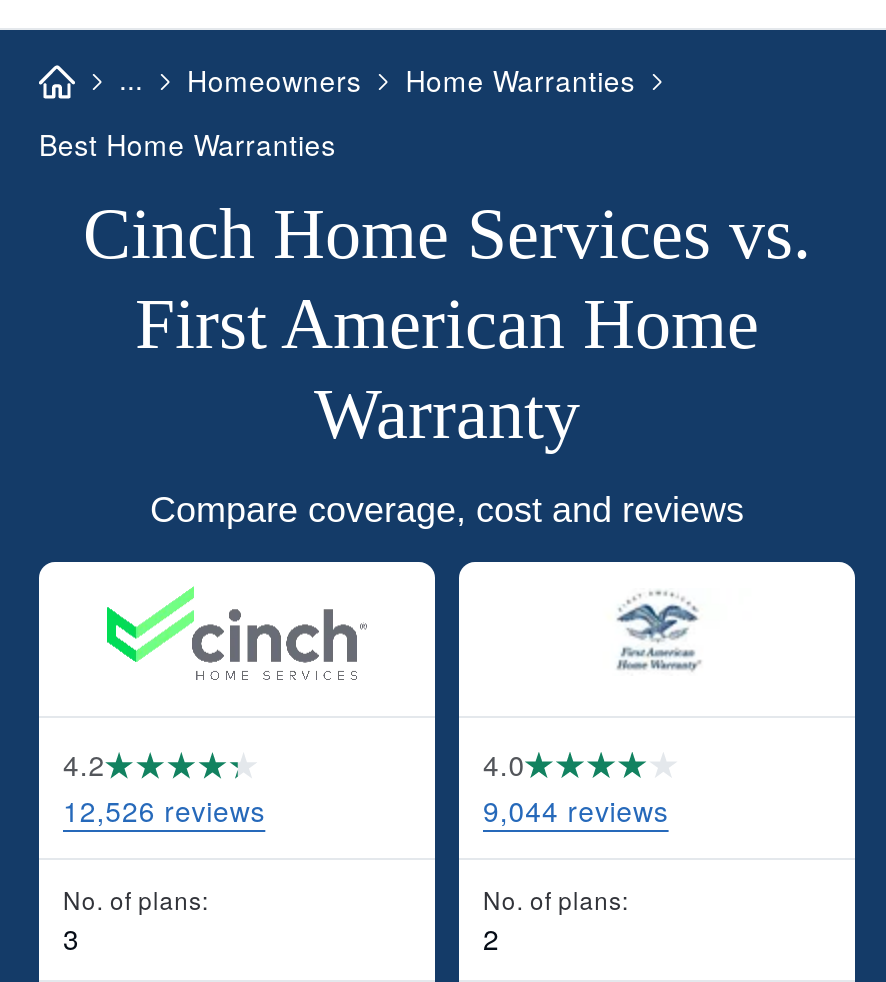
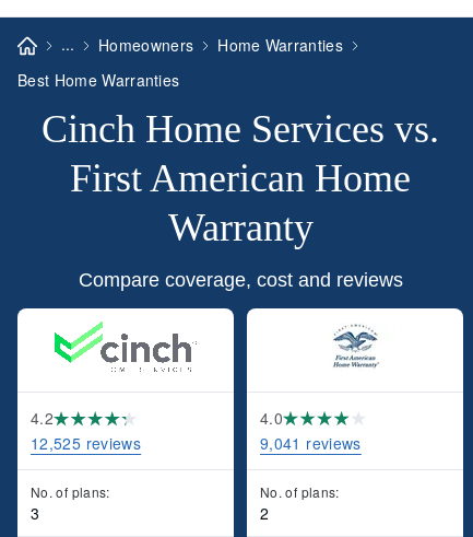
[63,790,265,830] 12,526 reviews -> [31,432,141,454] 12,525 reviews
[483,790,669,830] 9,044 reviews -> [260,432,361,454] 9,041 reviews

